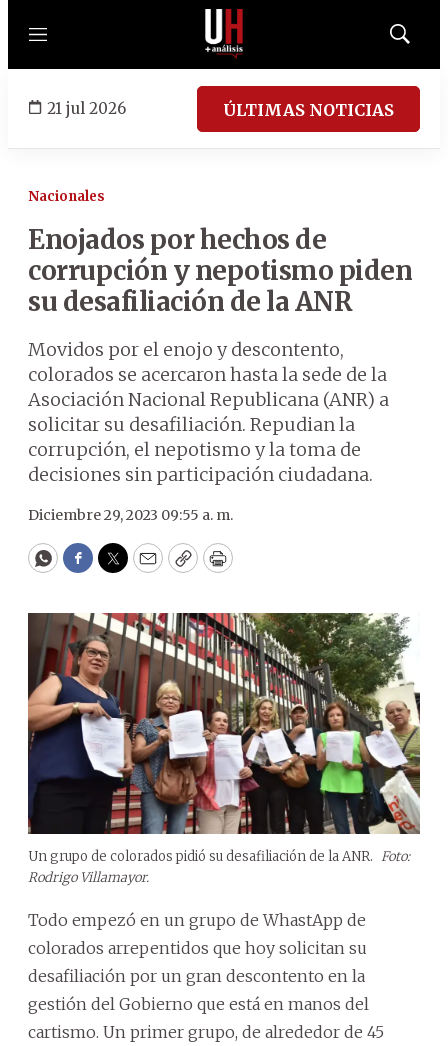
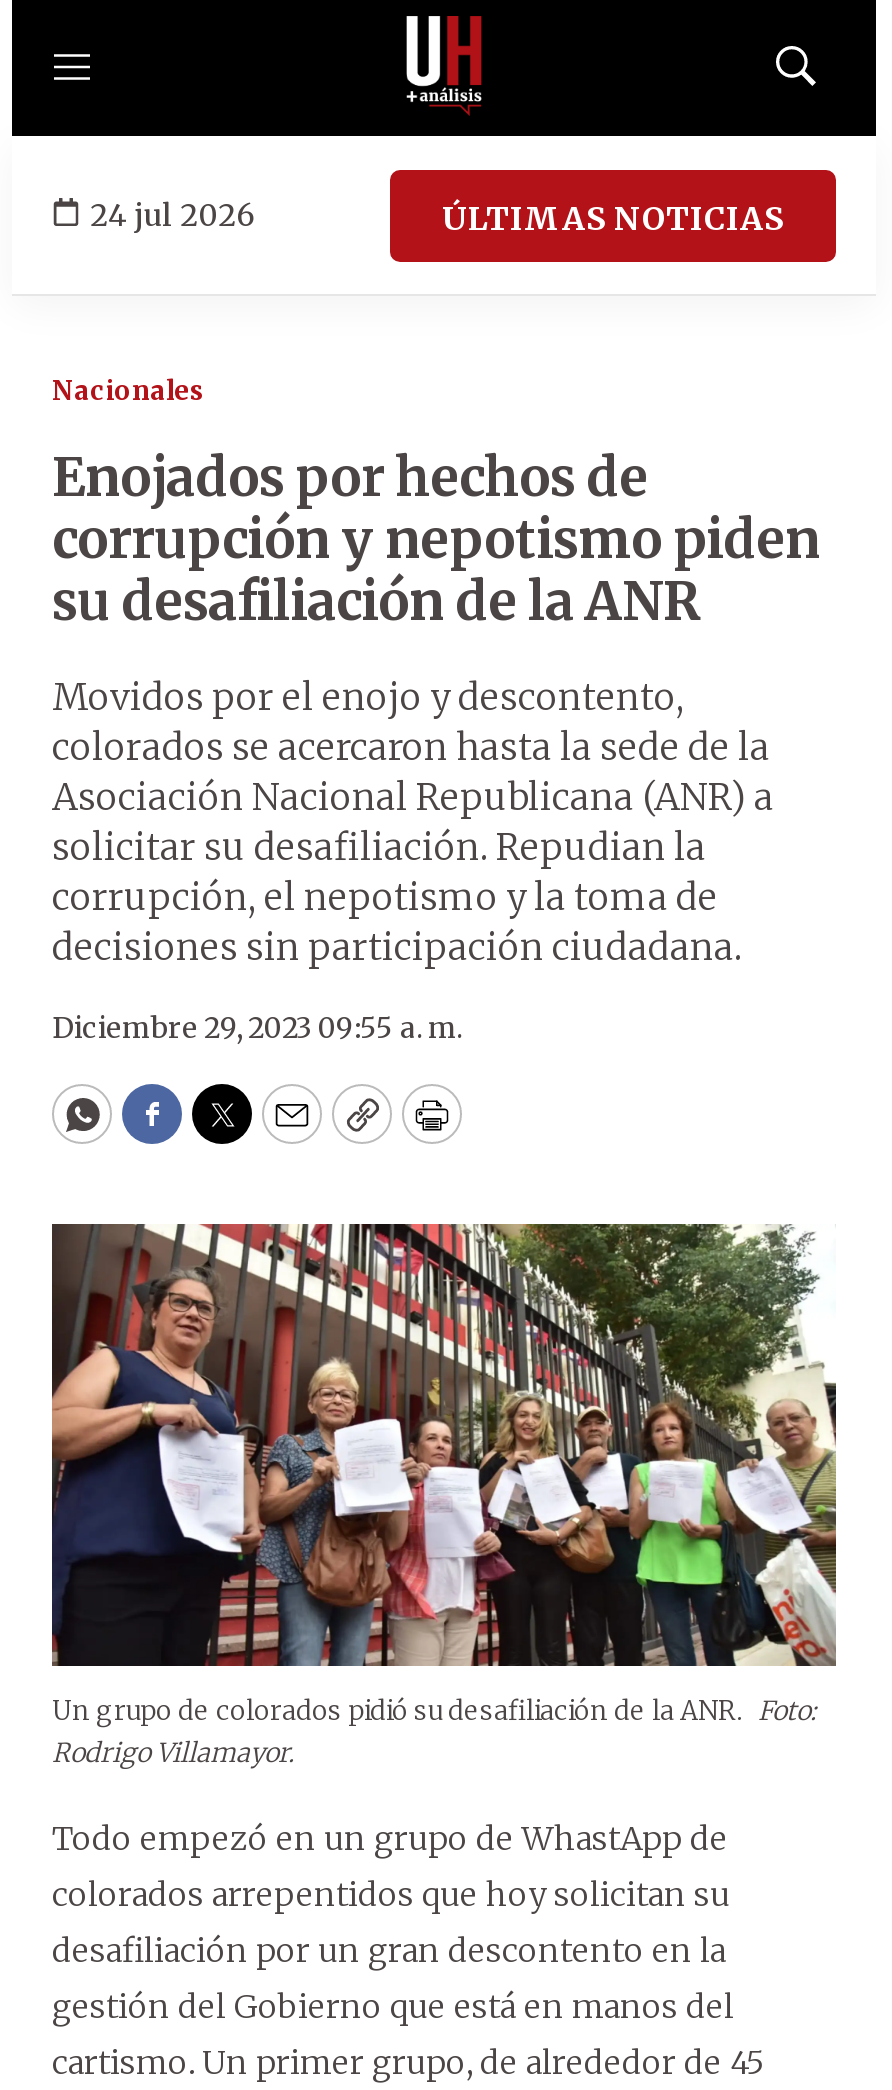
[47,98,126,117] 21 jul 2026 -> [90,195,254,233] 24 jul 2026

